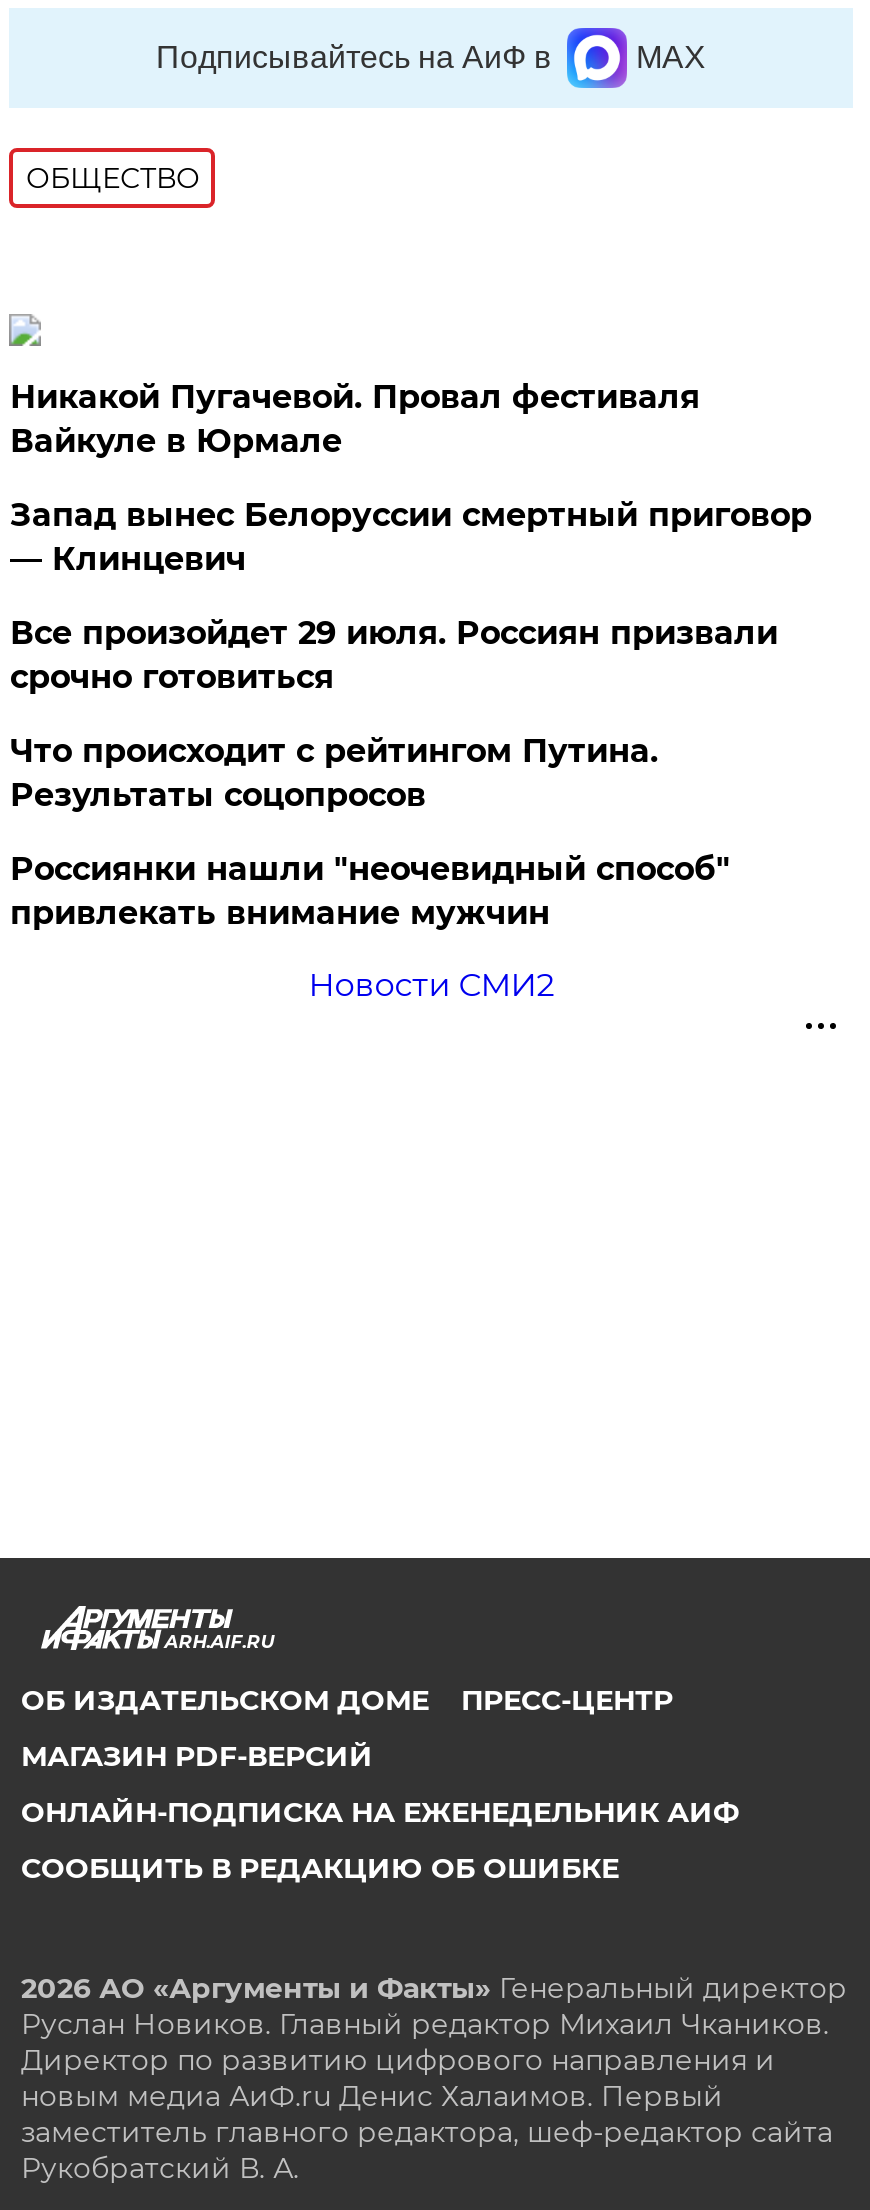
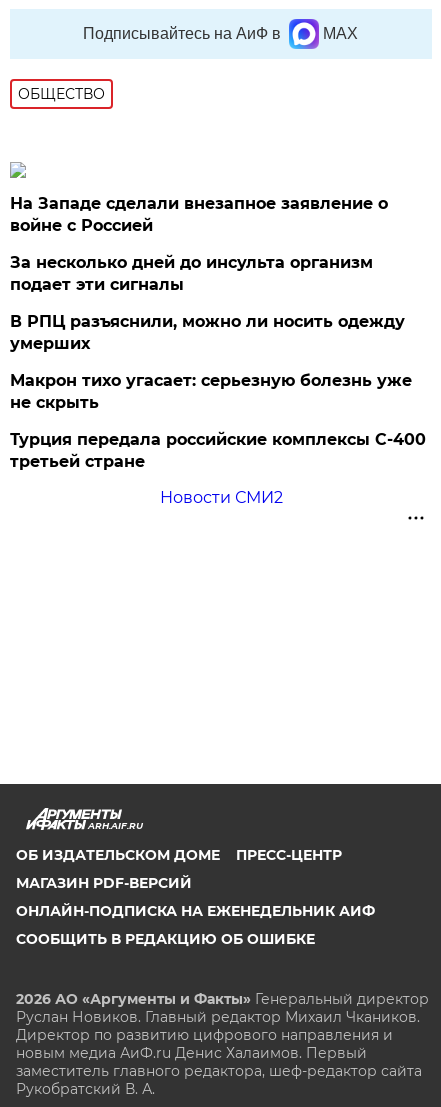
[10,378,700,460] Никакой Пугачевой. Провал фестиваля | Вайкуле в Юрмале -> [10,194,388,235] На Западе сделали внезапное заявление о | войне с Россией
[10,496,812,578] Запад вынес Белоруссии смертный приговор | — Клинцевич -> [10,253,373,294] За несколько дней до инсульта организм | подает эти сигналы
[10,614,778,696] Все произойдет 29 июля. Россиян призвали | срочно готовиться -> [10,312,405,353] В РПЦ разъяснили, можно ли носить одежду | умерших
[10,732,658,814] Что происходит с рейтингом Путина. | Результаты соцопросов -> [10,371,412,412] Макрон тихо угасает: серьезную болезнь уже | не скрыть
[10,850,730,932] Россиянки нашли "неочевидный способ" | привлекать внимание мужчин -> [10,430,426,471] Турция передала российские комплексы С-400 | третьей стране

